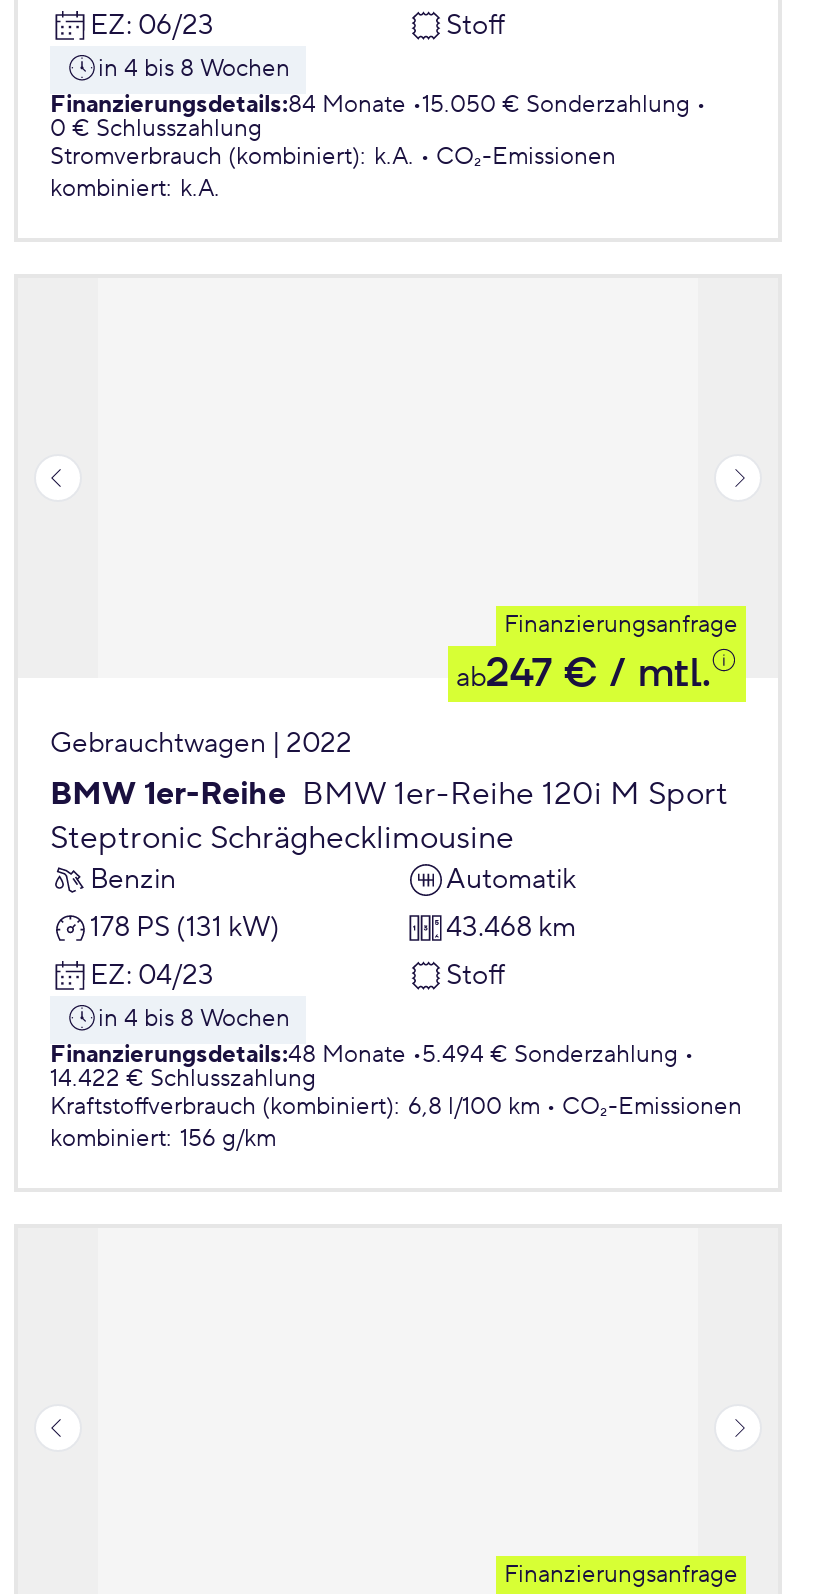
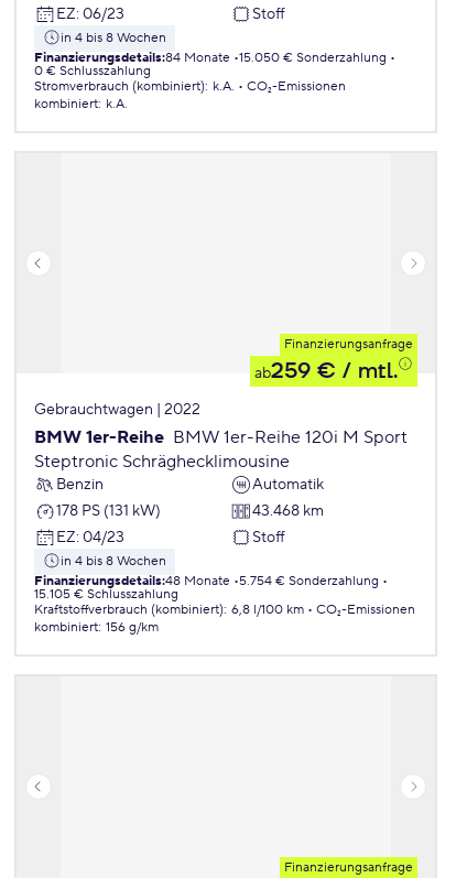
[456,648,710,700] ab247 €/ mtl. -> [254,357,398,386] ab259 €/ mtl.
[50,1040,678,1070] Finanzierungsdetails:48 Monate 5.494 € Sonderzahlung -> [34,573,379,589] Finanzierungsdetails:48 Monate 5.754 € Sonderzahlung
[50,1064,316,1094] 14.422 € Schlusszahlung -> [34,586,178,603] 15.105 € Schlusszahlung

